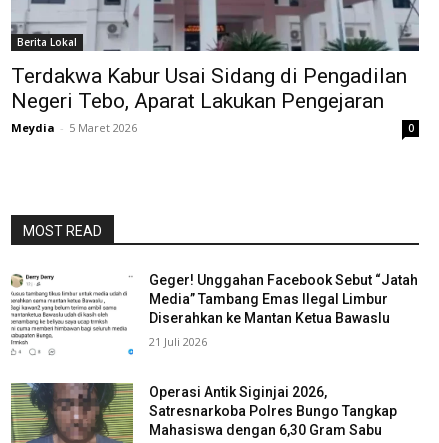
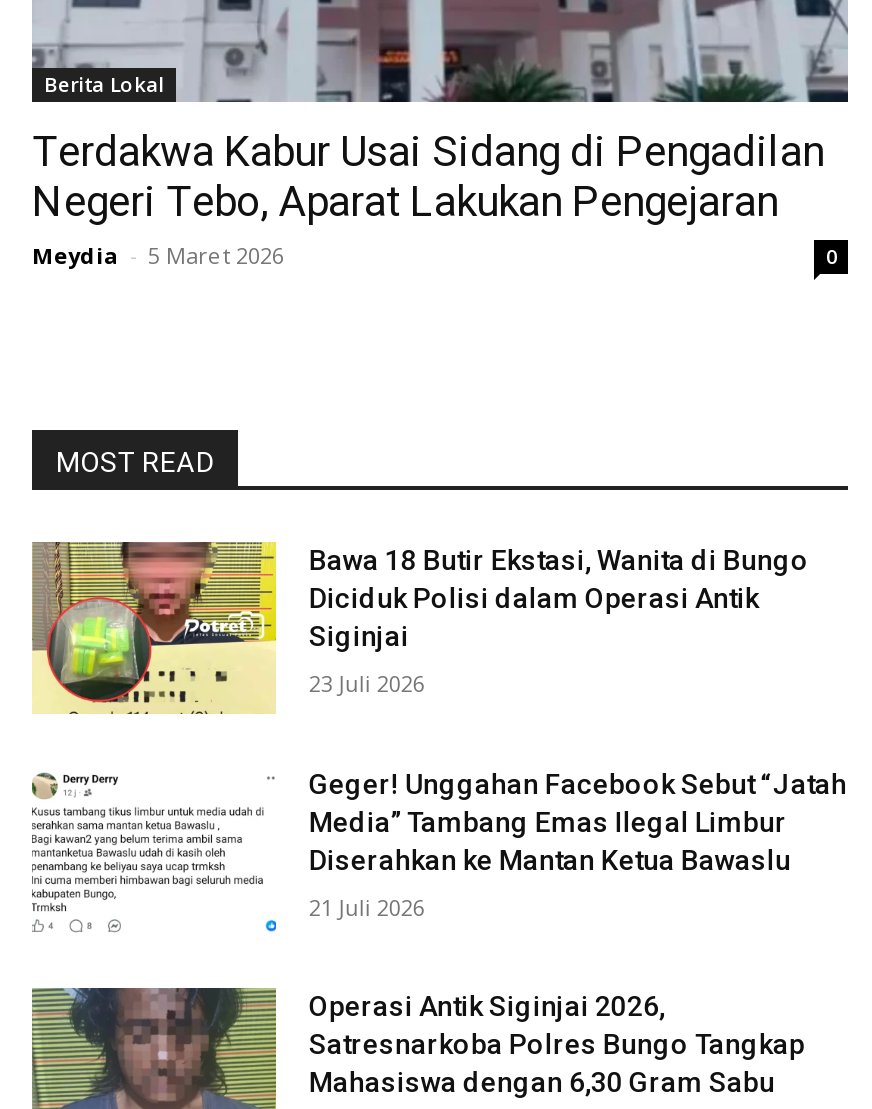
none -> [30,540,809,714] [image] | Bawa 18 Butir Ekstasi, Wanita di Bungo | Diciduk Polisi dalam Operasi Antik | Siginjai | 23 Juli 2026

